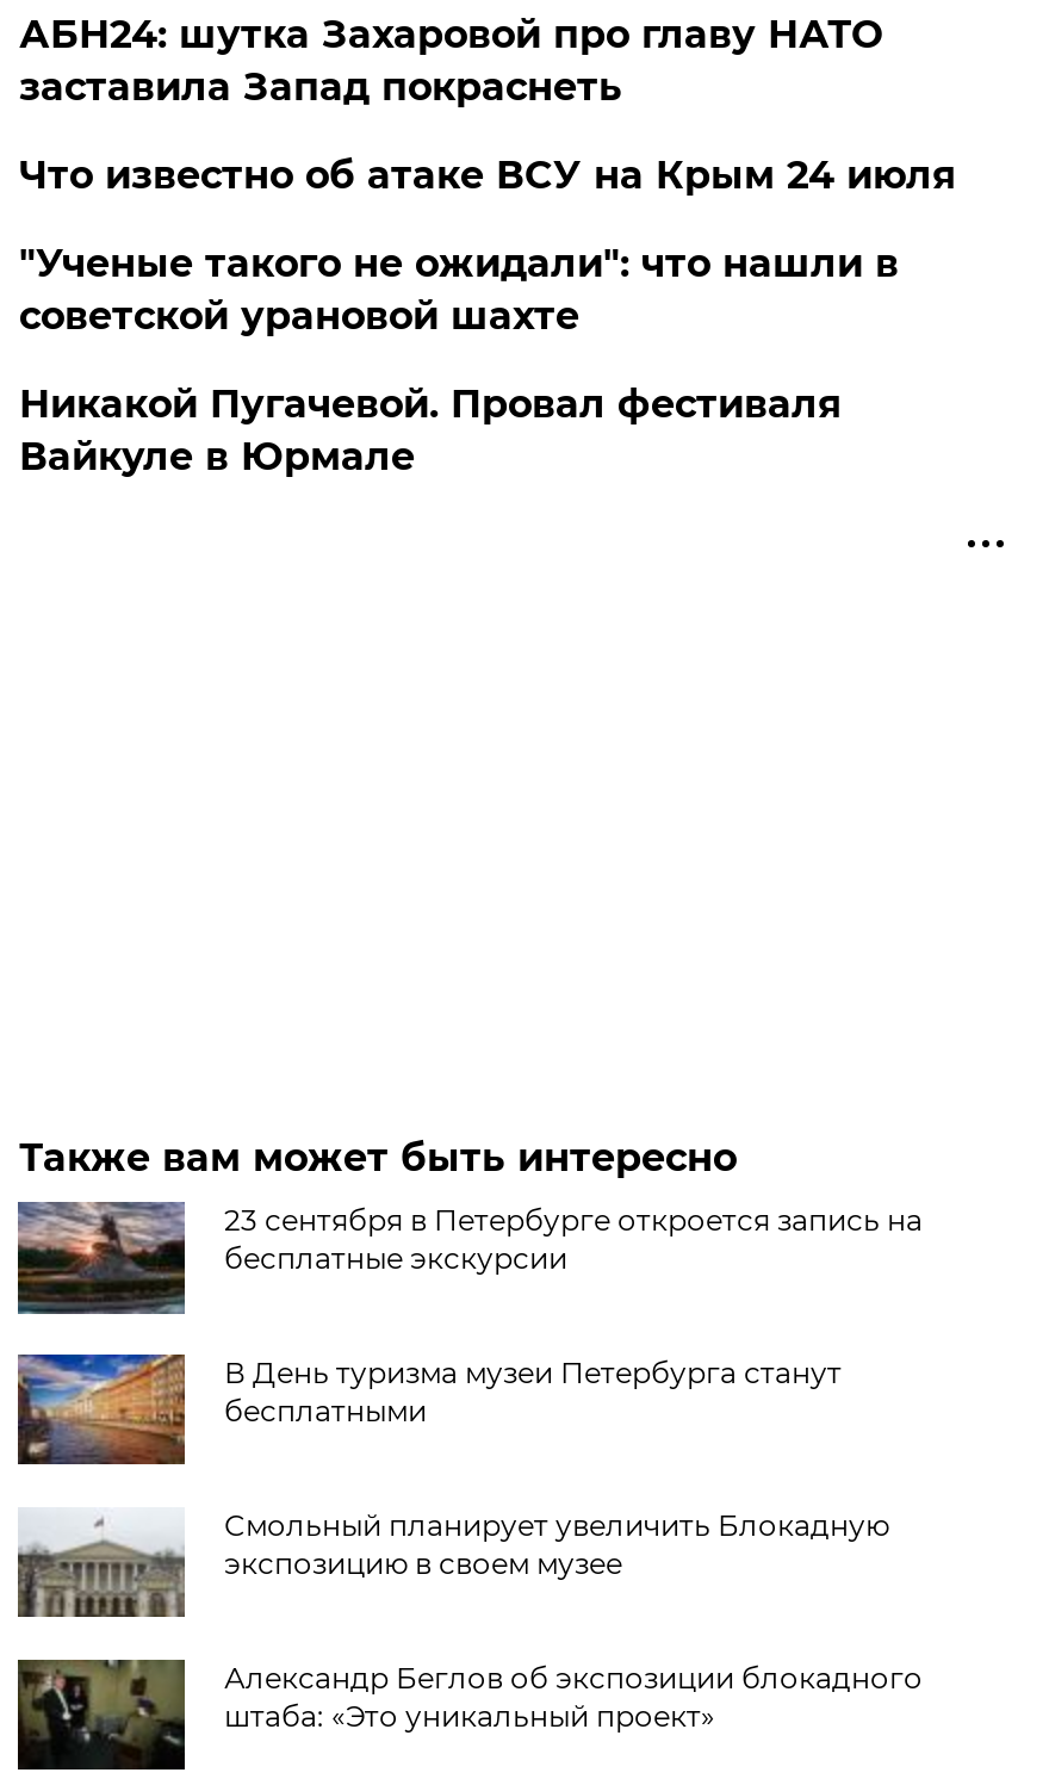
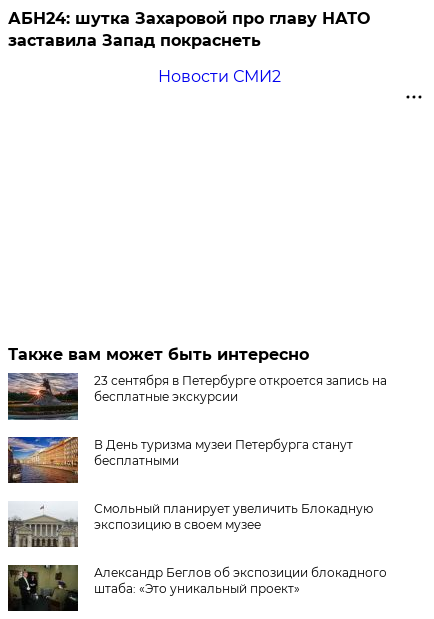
[19,152,956,478] Что известно об атаке ВСУ на Крым 24 июля | "Ученые такого не ожидали": что нашли в | советской урановой шахте | Никакой Пугачевой. Провал фестиваля | Вайкуле в Юрмале -> [158,67,281,86] Новости СМИ2

